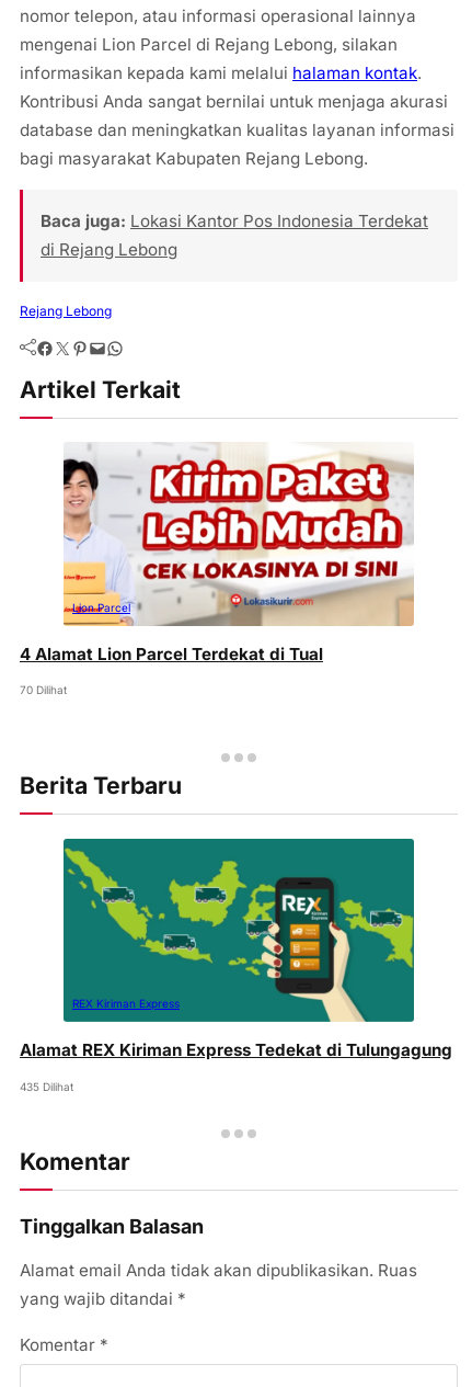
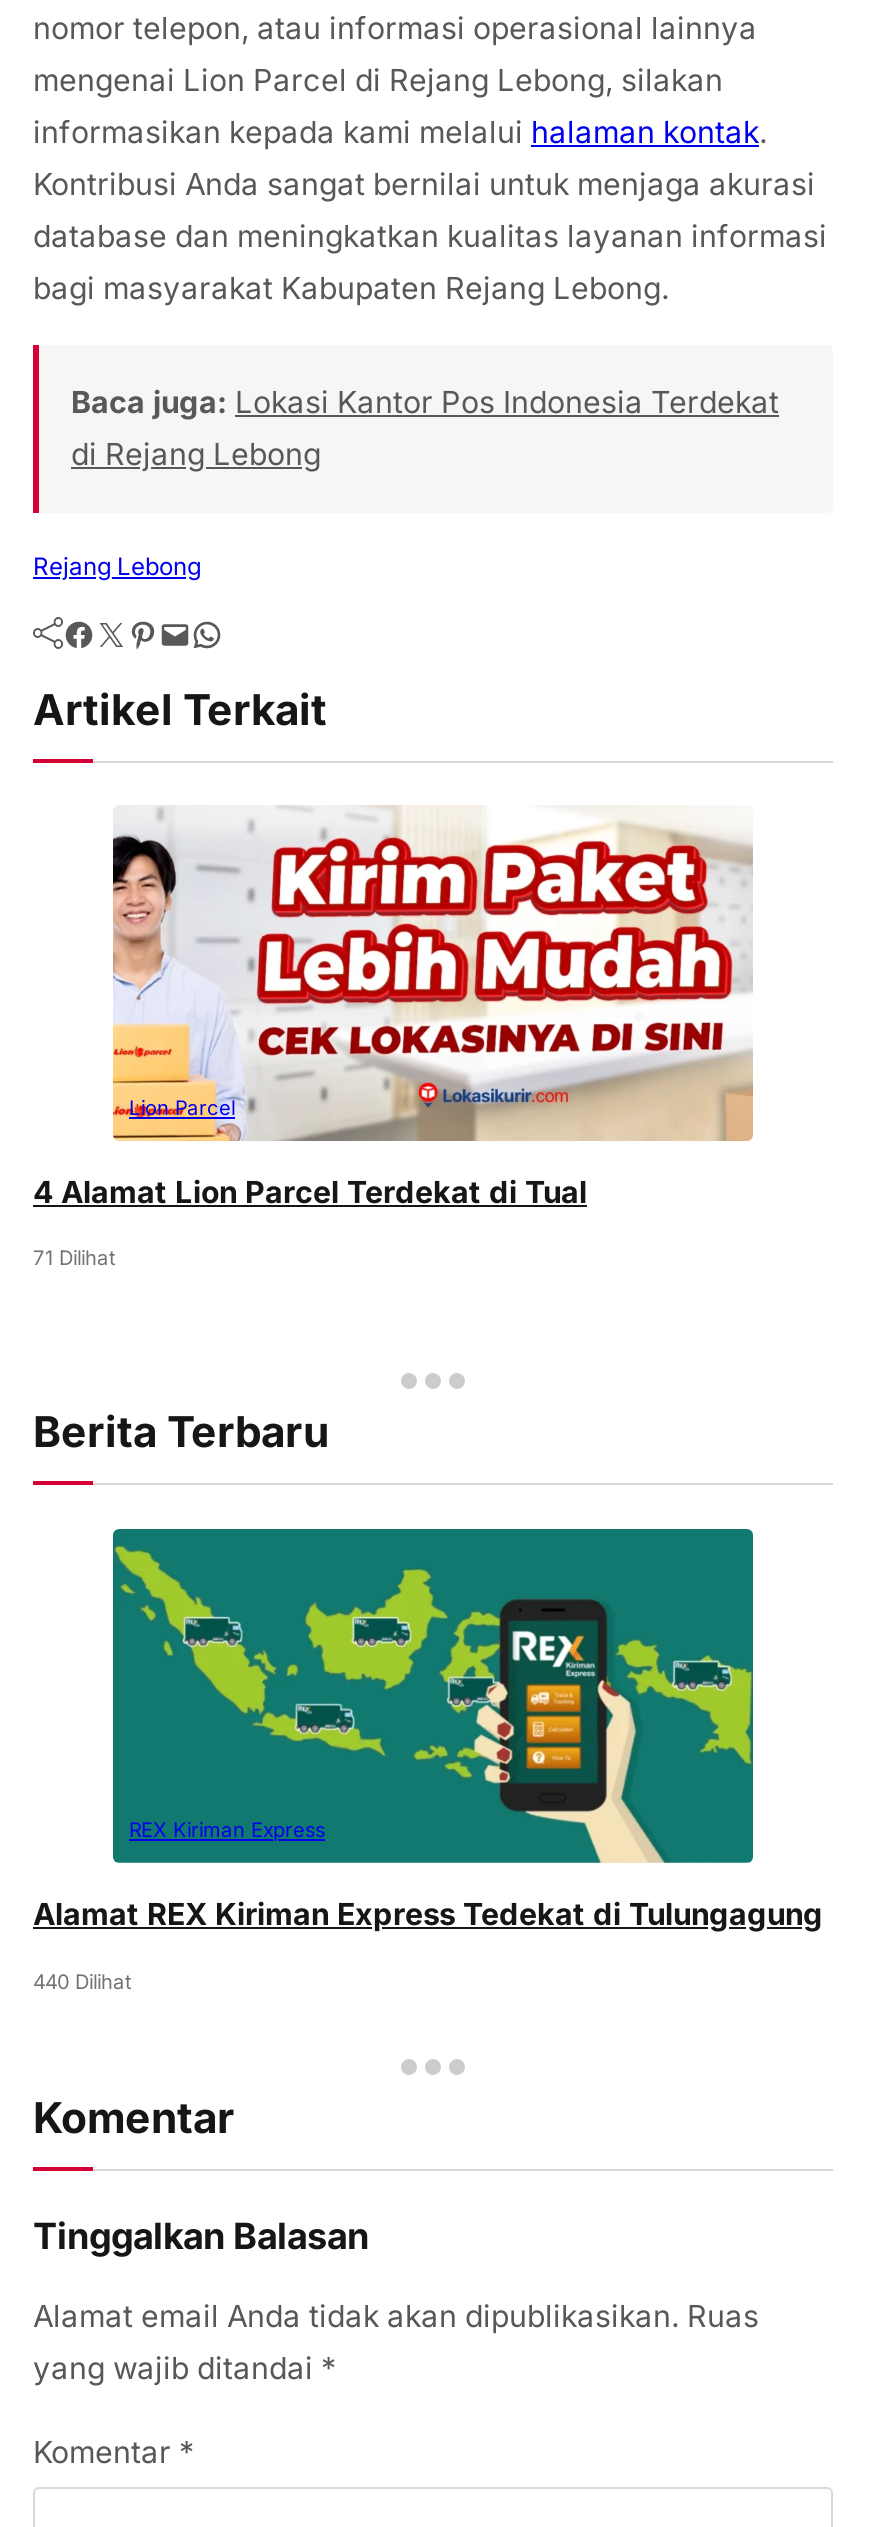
[20,683,67,696] 70 Dilihat -> [33,1245,115,1269] 71 Dilihat
[20,1079,73,1093] 435 Dilihat -> [33,1968,131,1992] 440 Dilihat

